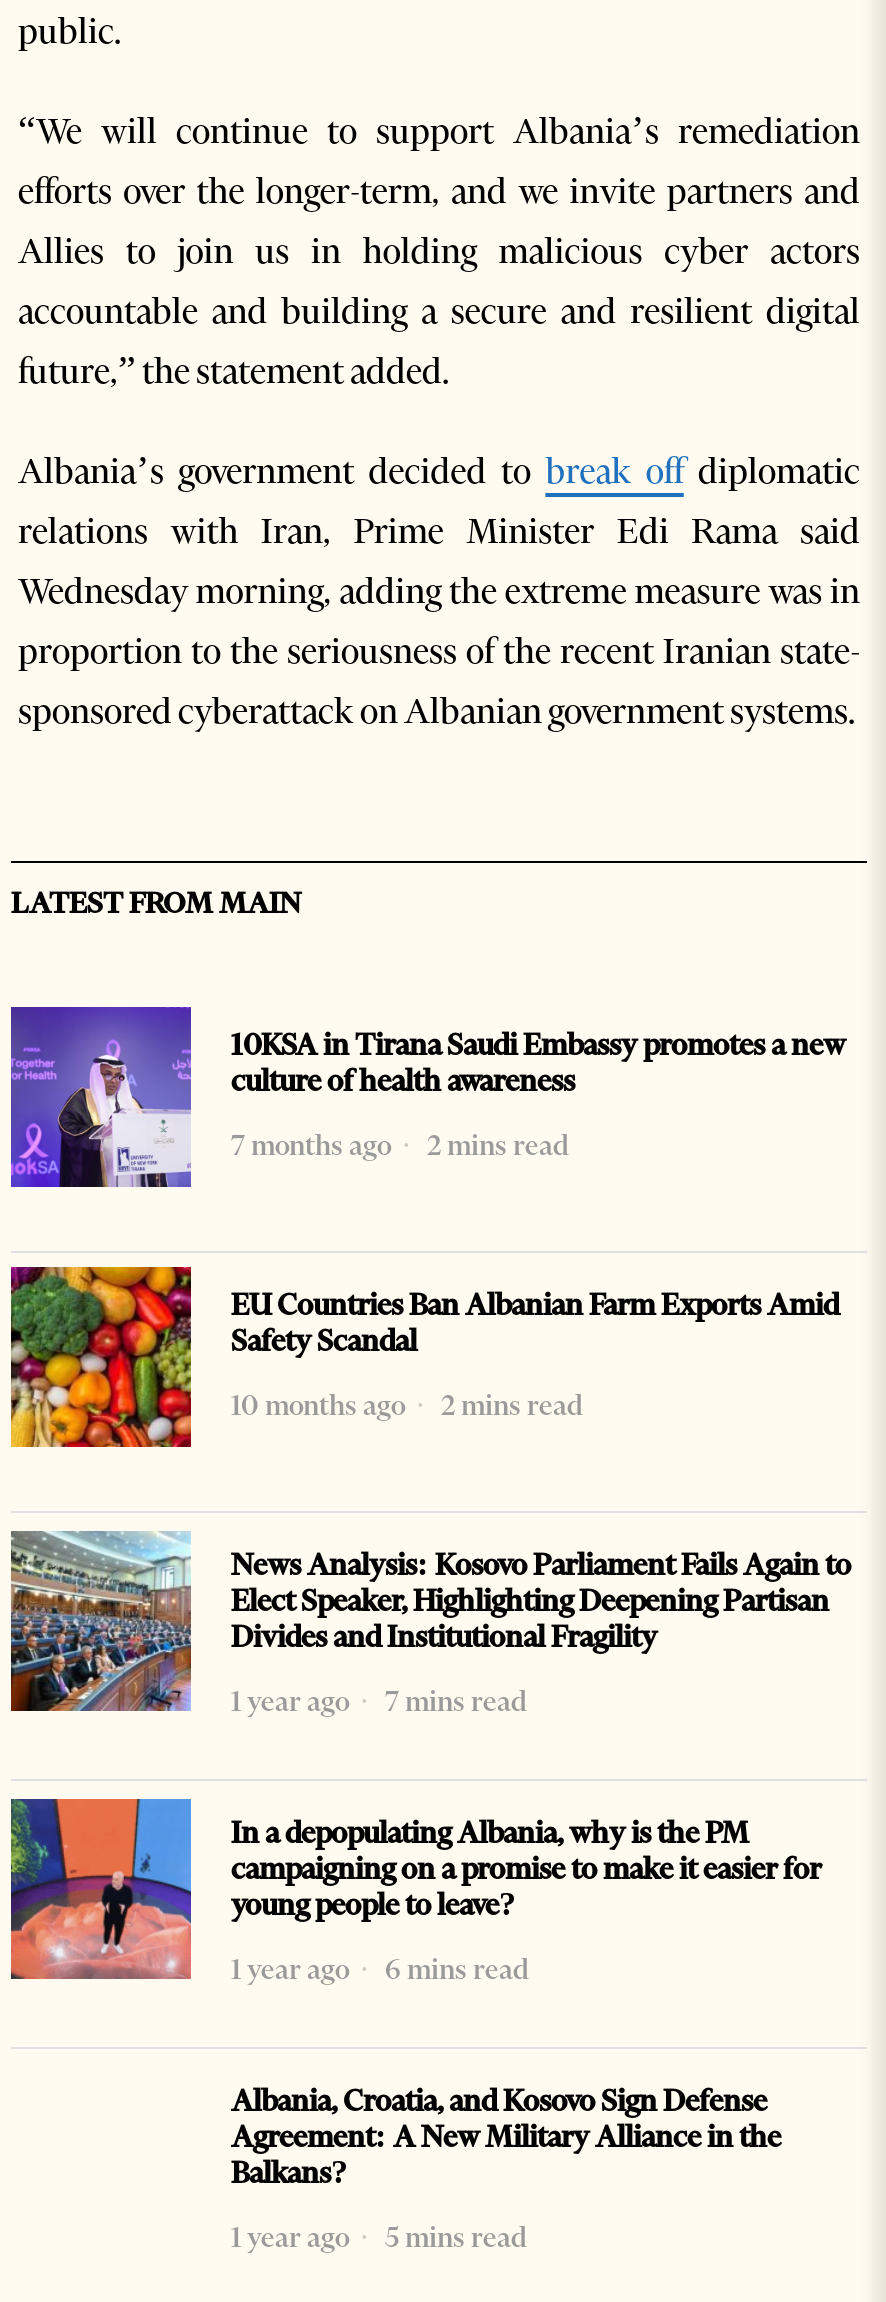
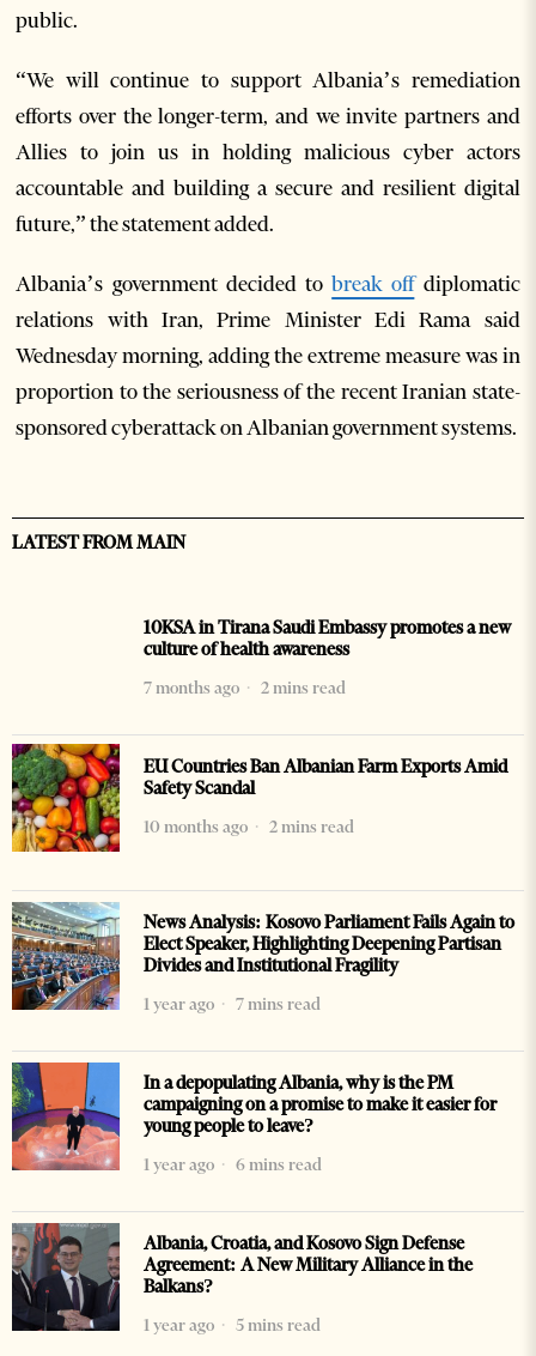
[9,1005,193,1189] [image] -> none
none -> [11,1222,121,1332] [image]

